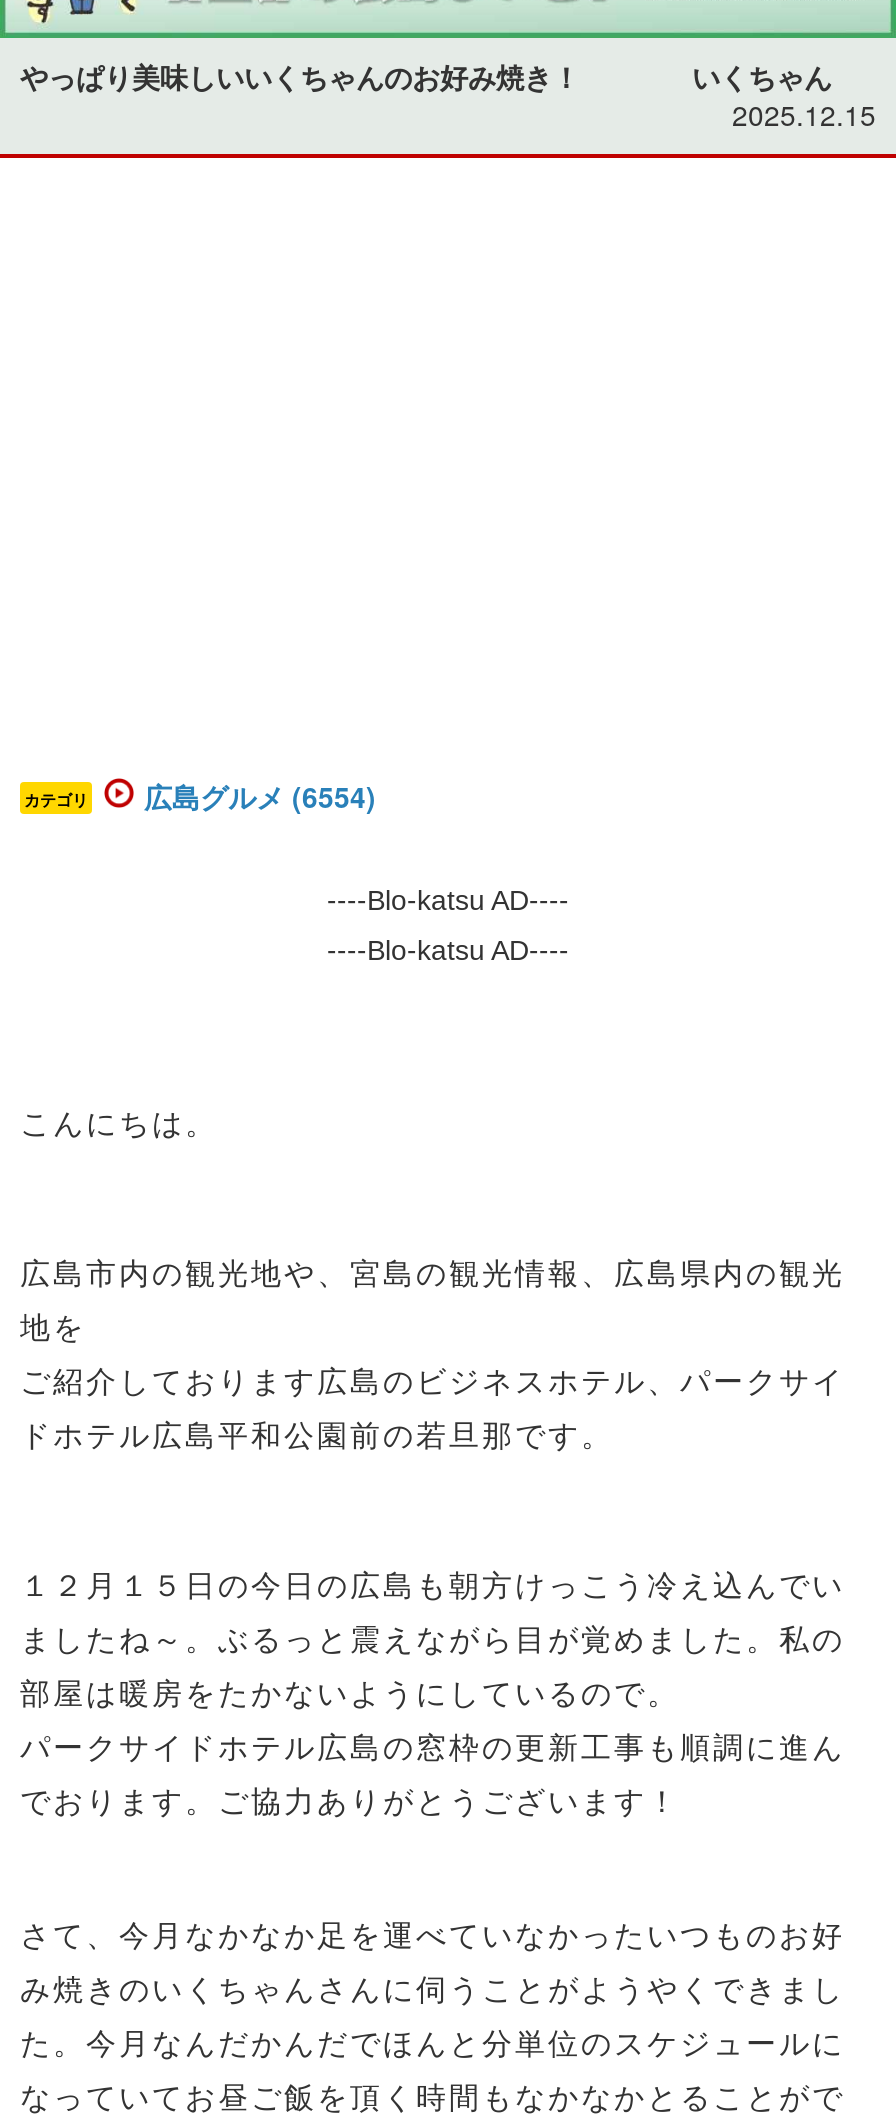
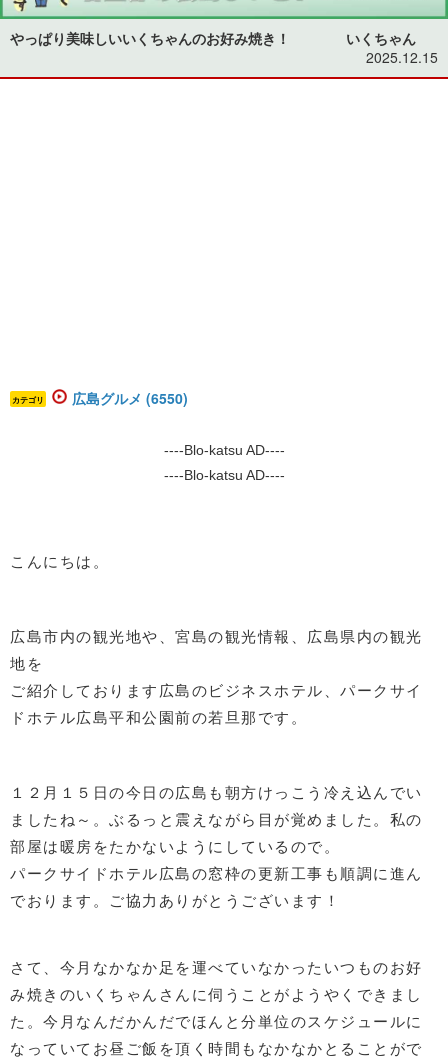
[144,776,376,816] 広島グルメ (6554) -> [72,388,188,408] 広島グルメ (6550)

